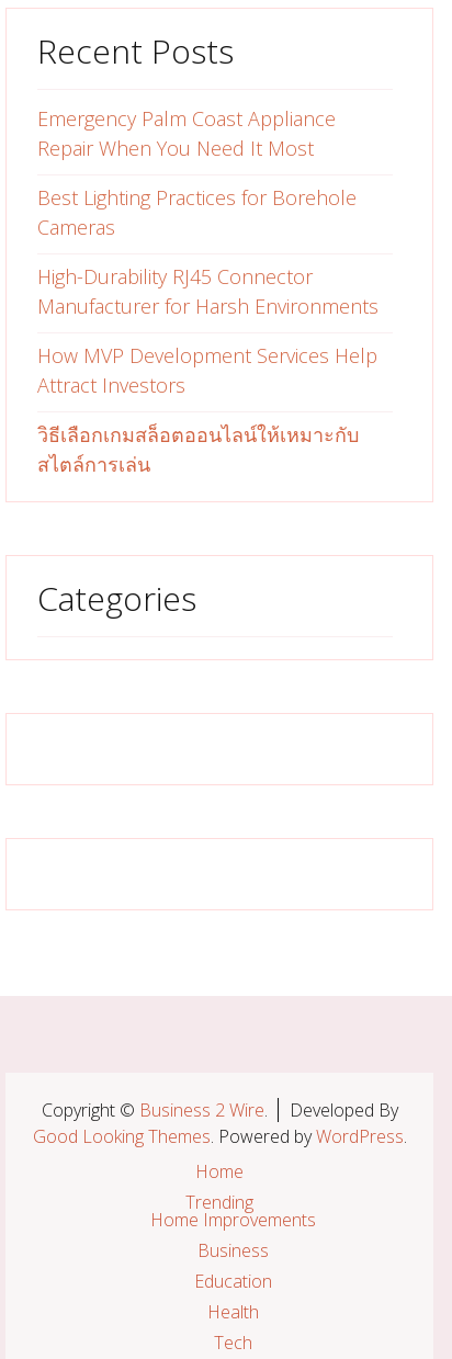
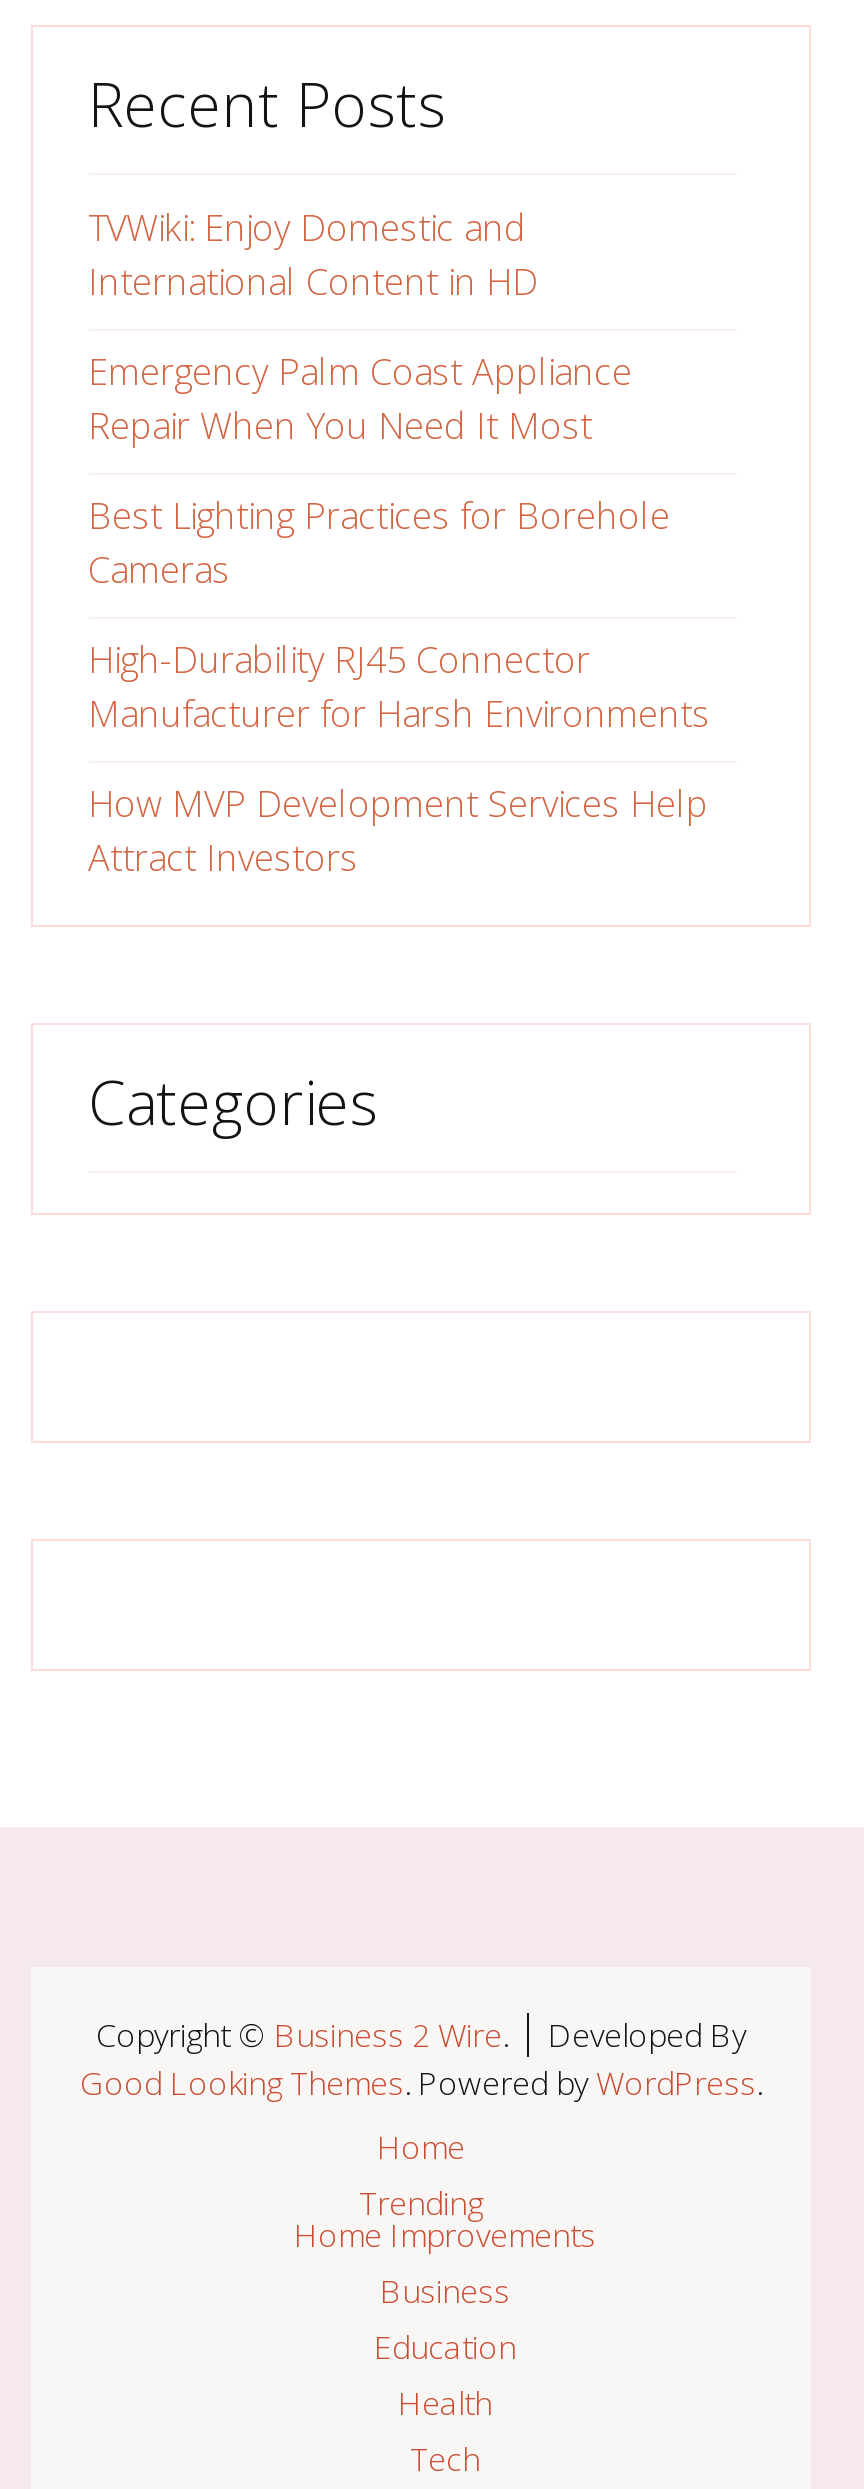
none -> [88,203,538,305] TVWiki: Enjoy Domestic and | International Content in HD
moved [37,105,378,398] -> [88,347,710,881]: Emergency Palm Coast Appliance | Repair When You Need It Most | Best Lighting Practices for Borehole | Cameras | High-Durability RJ45 Connector | Manufacturer for Harsh Environments | How MVP Development Services Help | Attract Investors
[37,421,358,477] วิธีเลือกเกมสล็อตออนไลน์ให้เหมาะกับ | สไตล์การเล่น -> none

